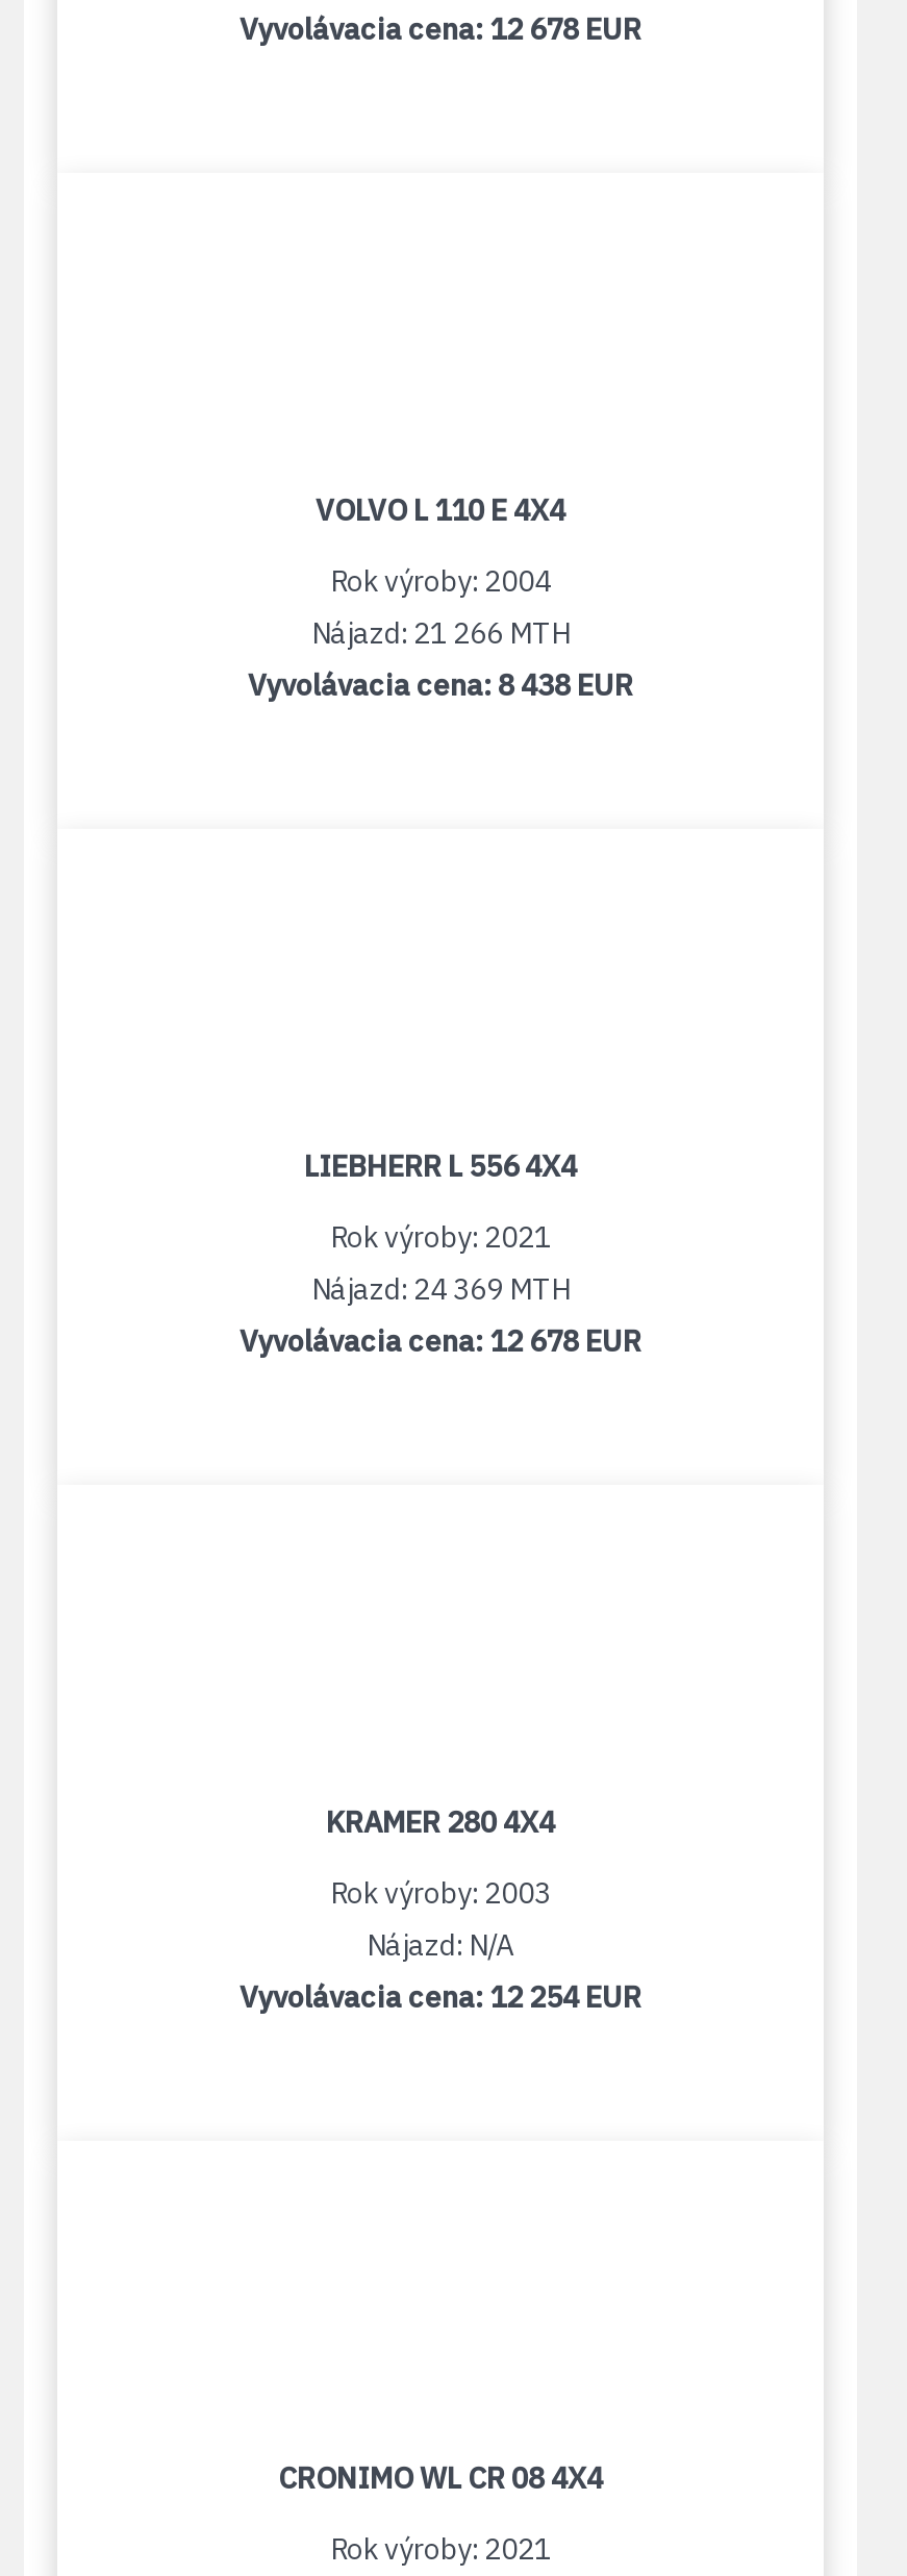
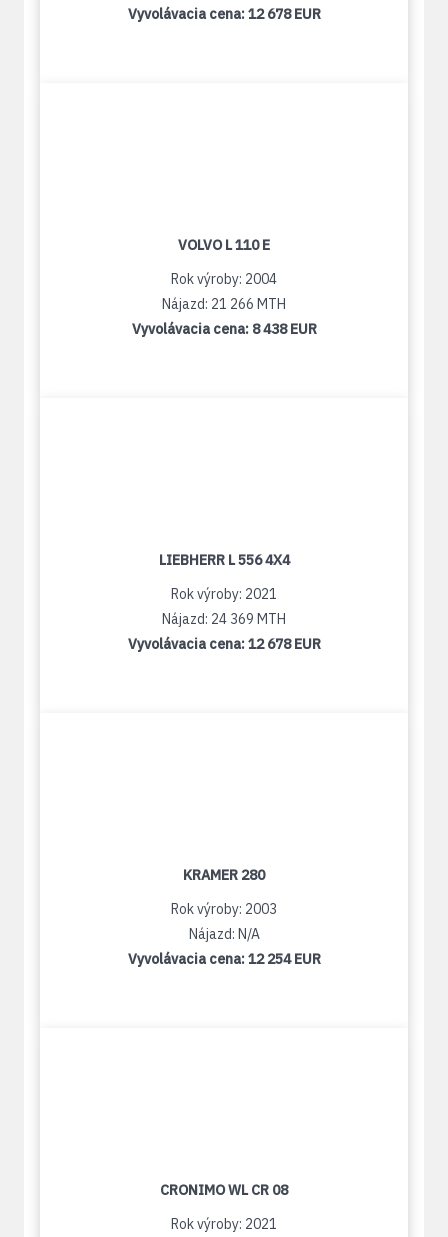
[316,491,565,529] VOLVO L 110 E 4X4 -> [178,236,270,254] VOLVO L 110 E
[326,1803,555,1841] KRAMER 280 4X4 -> [183,866,265,884] KRAMER 280
[278,2459,603,2497] CRONIMO WL CR 08 4X4 -> [160,1181,288,1199] CRONIMO WL CR 08

